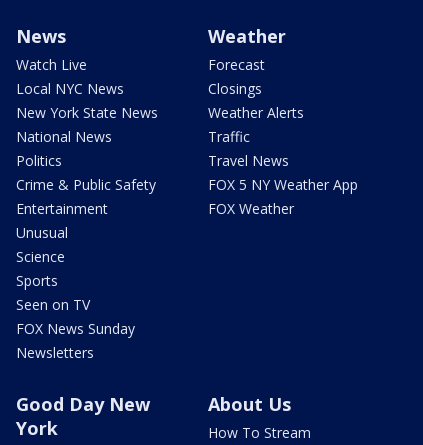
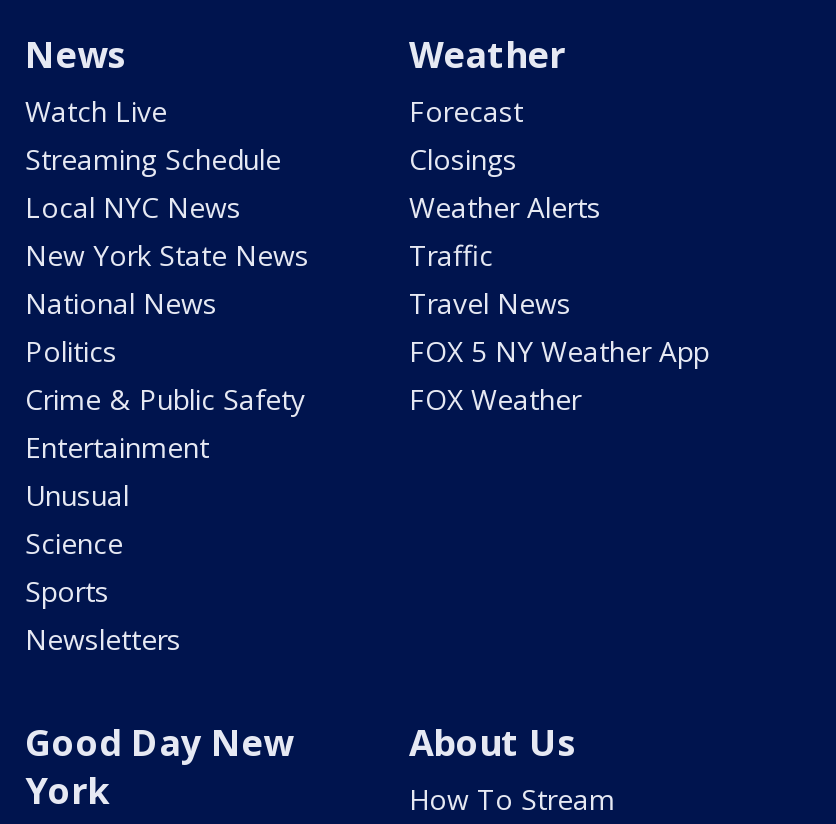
moved [16,79,158,290] -> [25,188,309,610]: Local NYC News | New York State News | National News | ... | Science | Sports
none -> [25,140,281,178] Streaming Schedule
[16,295,135,338] Seen on TV | FOX News Sunday -> none

